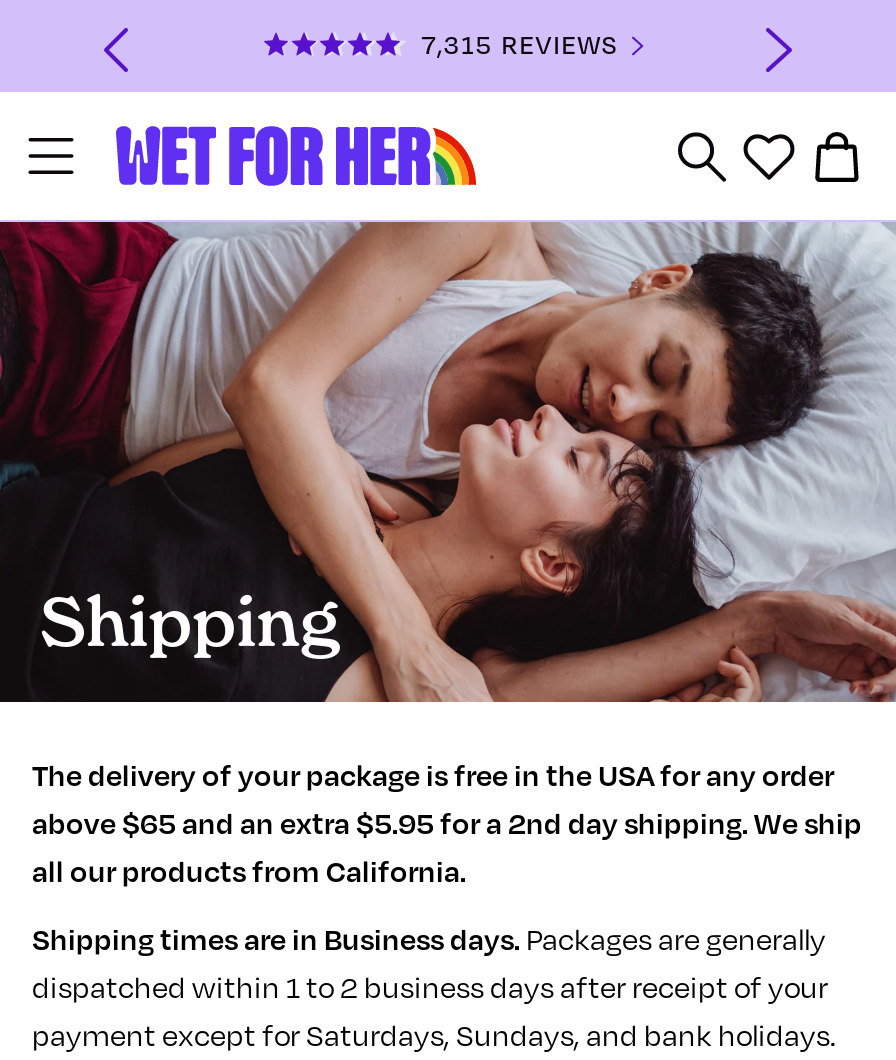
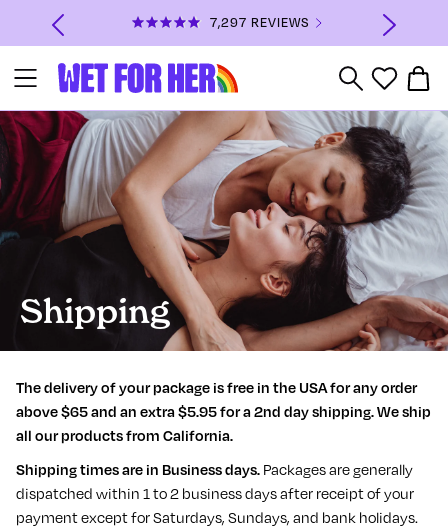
[422,28,620,60] 7,315 REVIEWS -> [210,14,310,30] 7,297 REVIEWS

